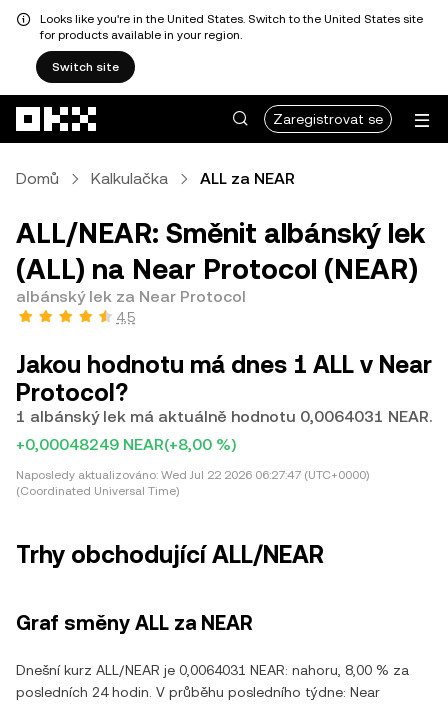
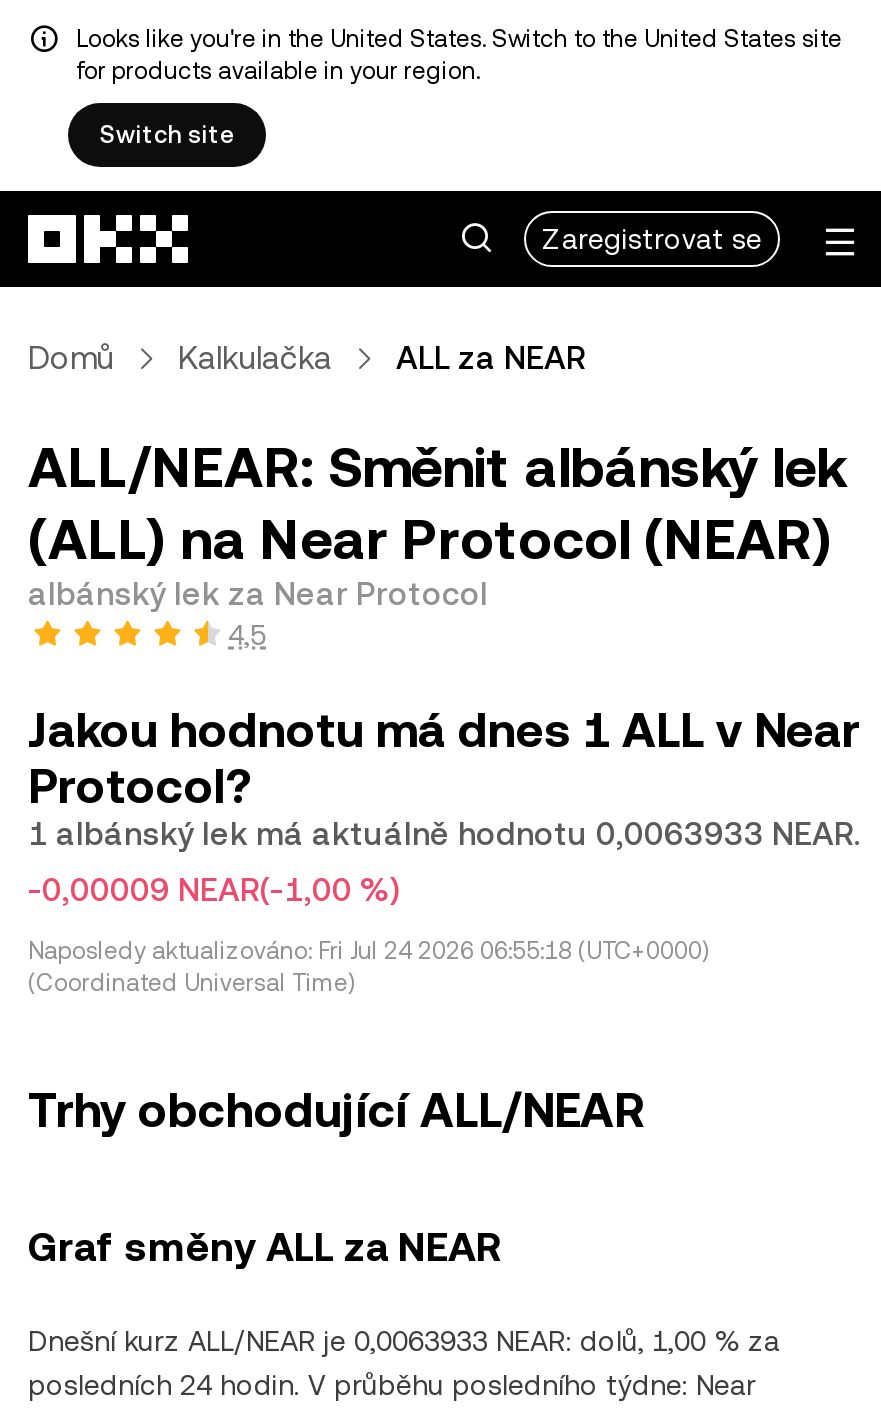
[16,407,432,426] 1 albánský lek má aktuálně hodnotu 0,0064031 NEAR. -> [28,815,860,853] 1 albánský lek má aktuálně hodnotu 0,0063933 NEAR.
[16,435,236,454] +0,00048249 NEAR(+8,00 %) -> [28,871,400,909] -0,00009 NEAR(-1,00 %)
[16,468,369,482] Naposledy aktualizováno: Wed Jul 22 2026 06:27:47 (UTC+0000) -> [28,937,708,965] Naposledy aktualizováno: Fri Jul 24 2026 06:55:18 (UTC+0000)
[16,662,409,678] Dnešní kurz ALL/NEAR je 0,0064031 NEAR: nahoru, 8,00 % za -> [28,1325,780,1357] Dnešní kurz ALL/NEAR je 0,0063933 NEAR: dolů, 1,00 % za

